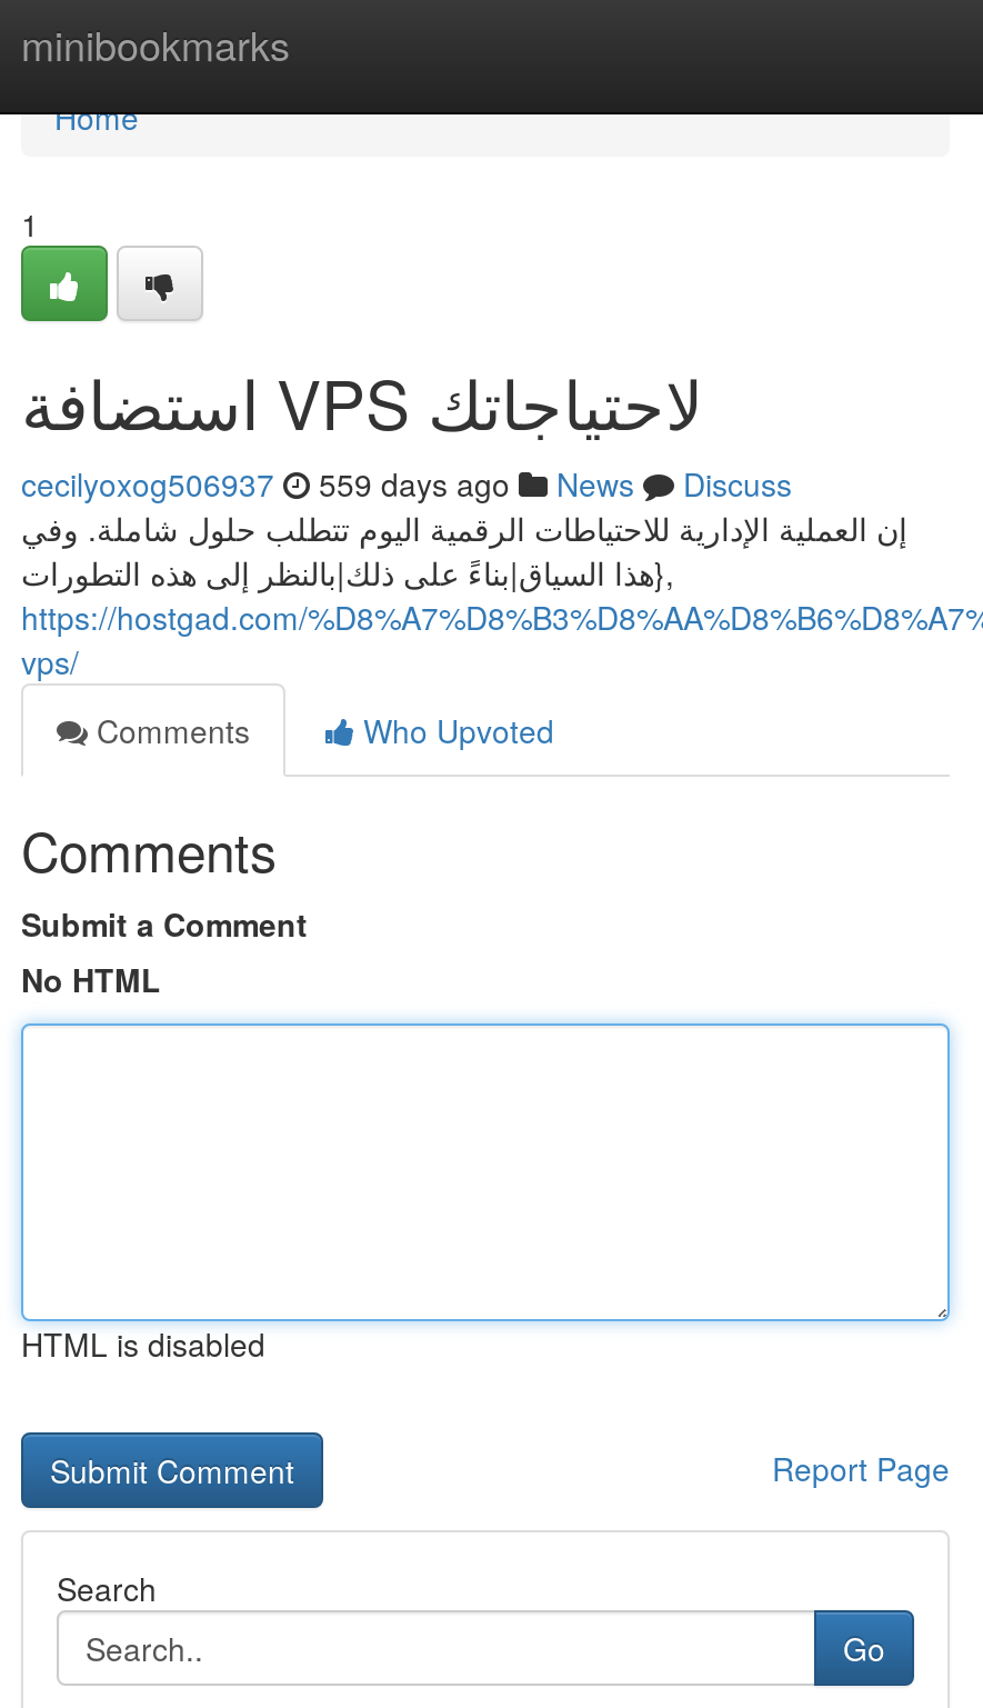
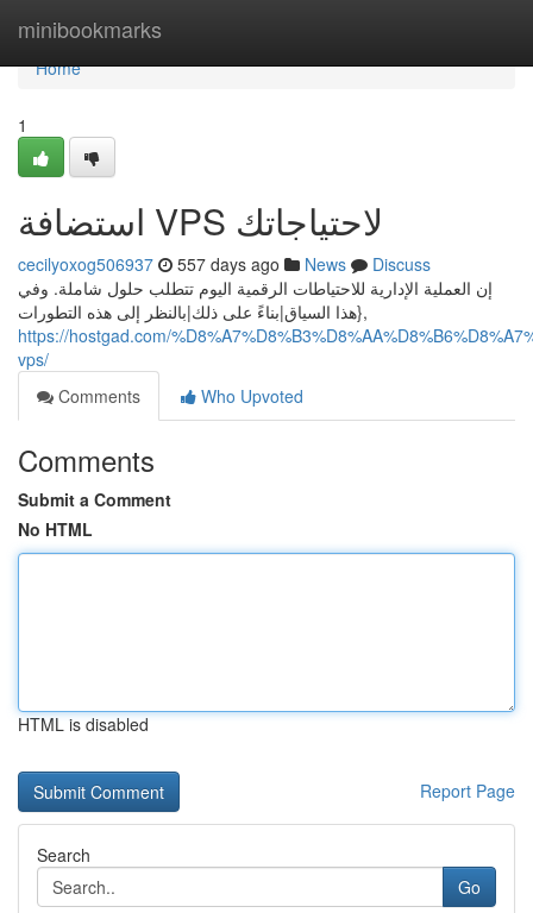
[21,461,792,506] cecilyoxog506937 559 days ago News Discuss -> [18,252,431,276] cecilyoxog506937 557 days ago News Discuss

